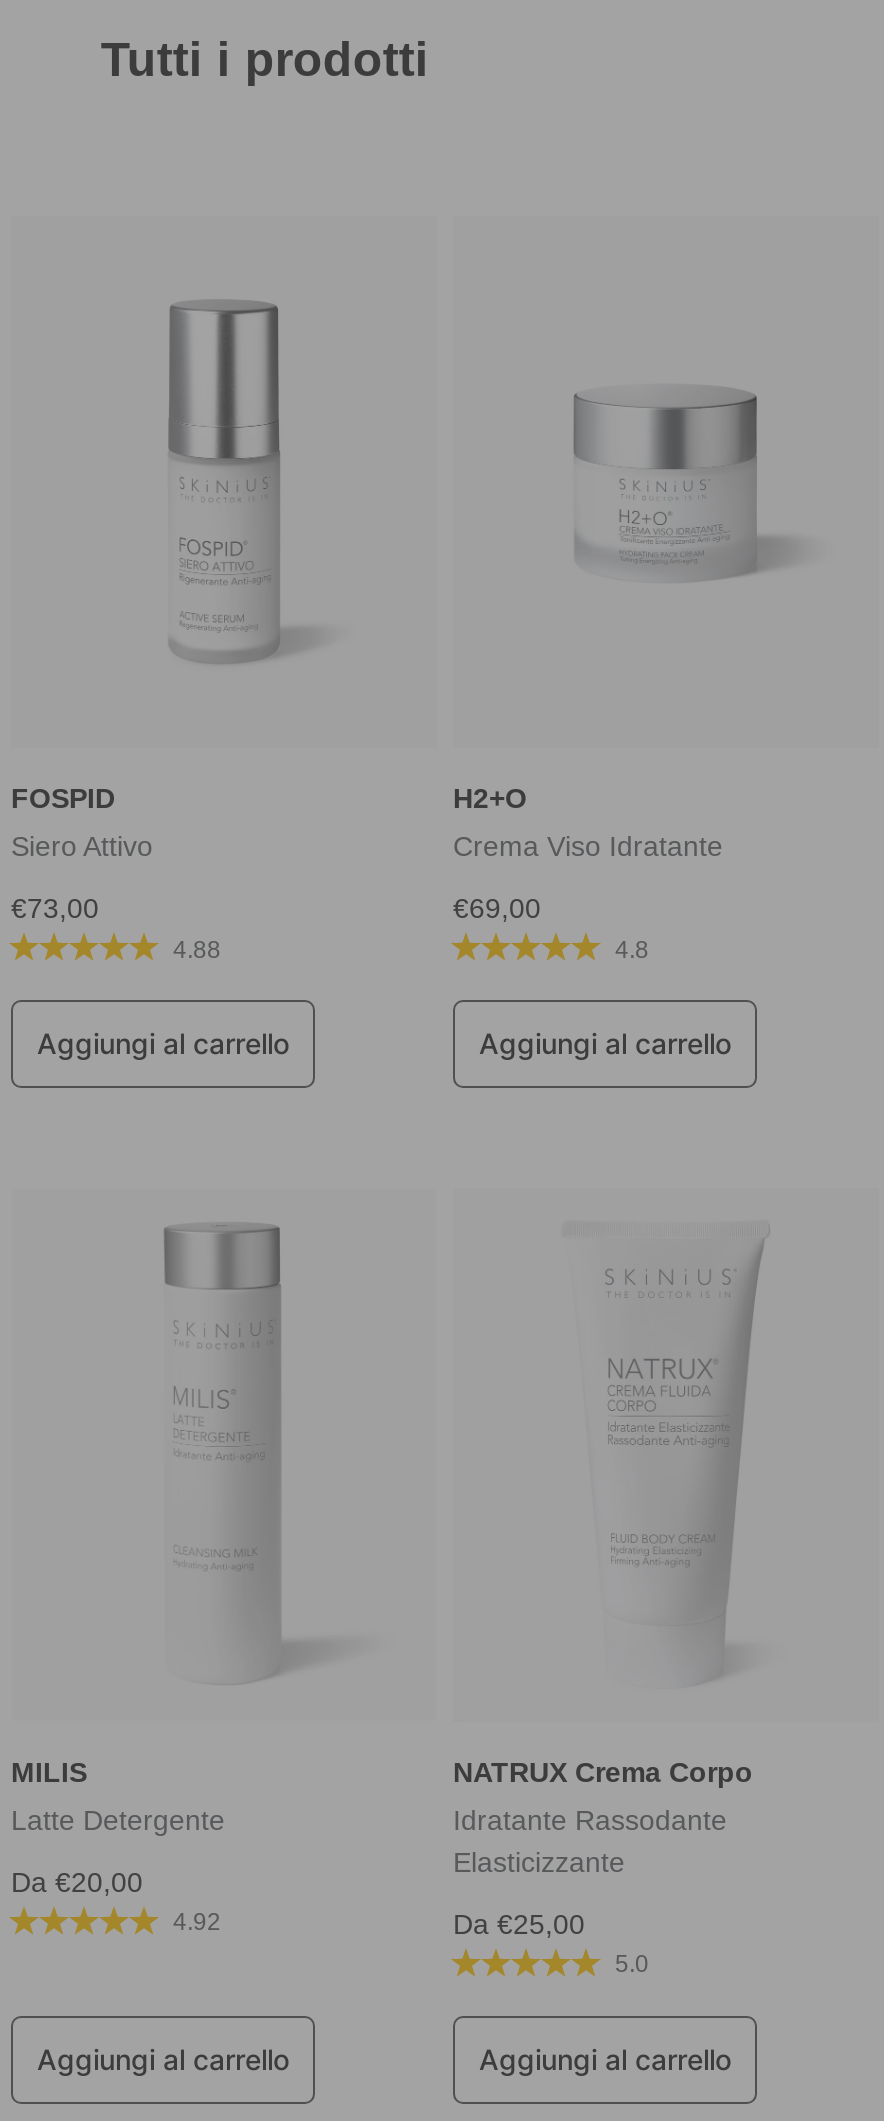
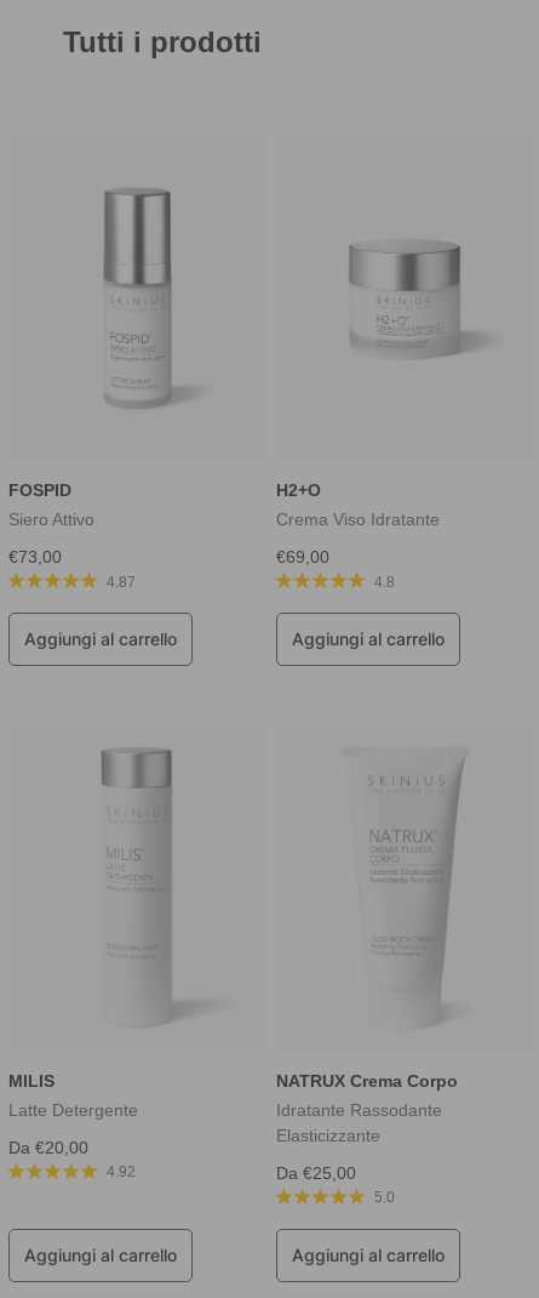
[173,936,221,964] 4.88 -> [107,574,136,591] 4.87

